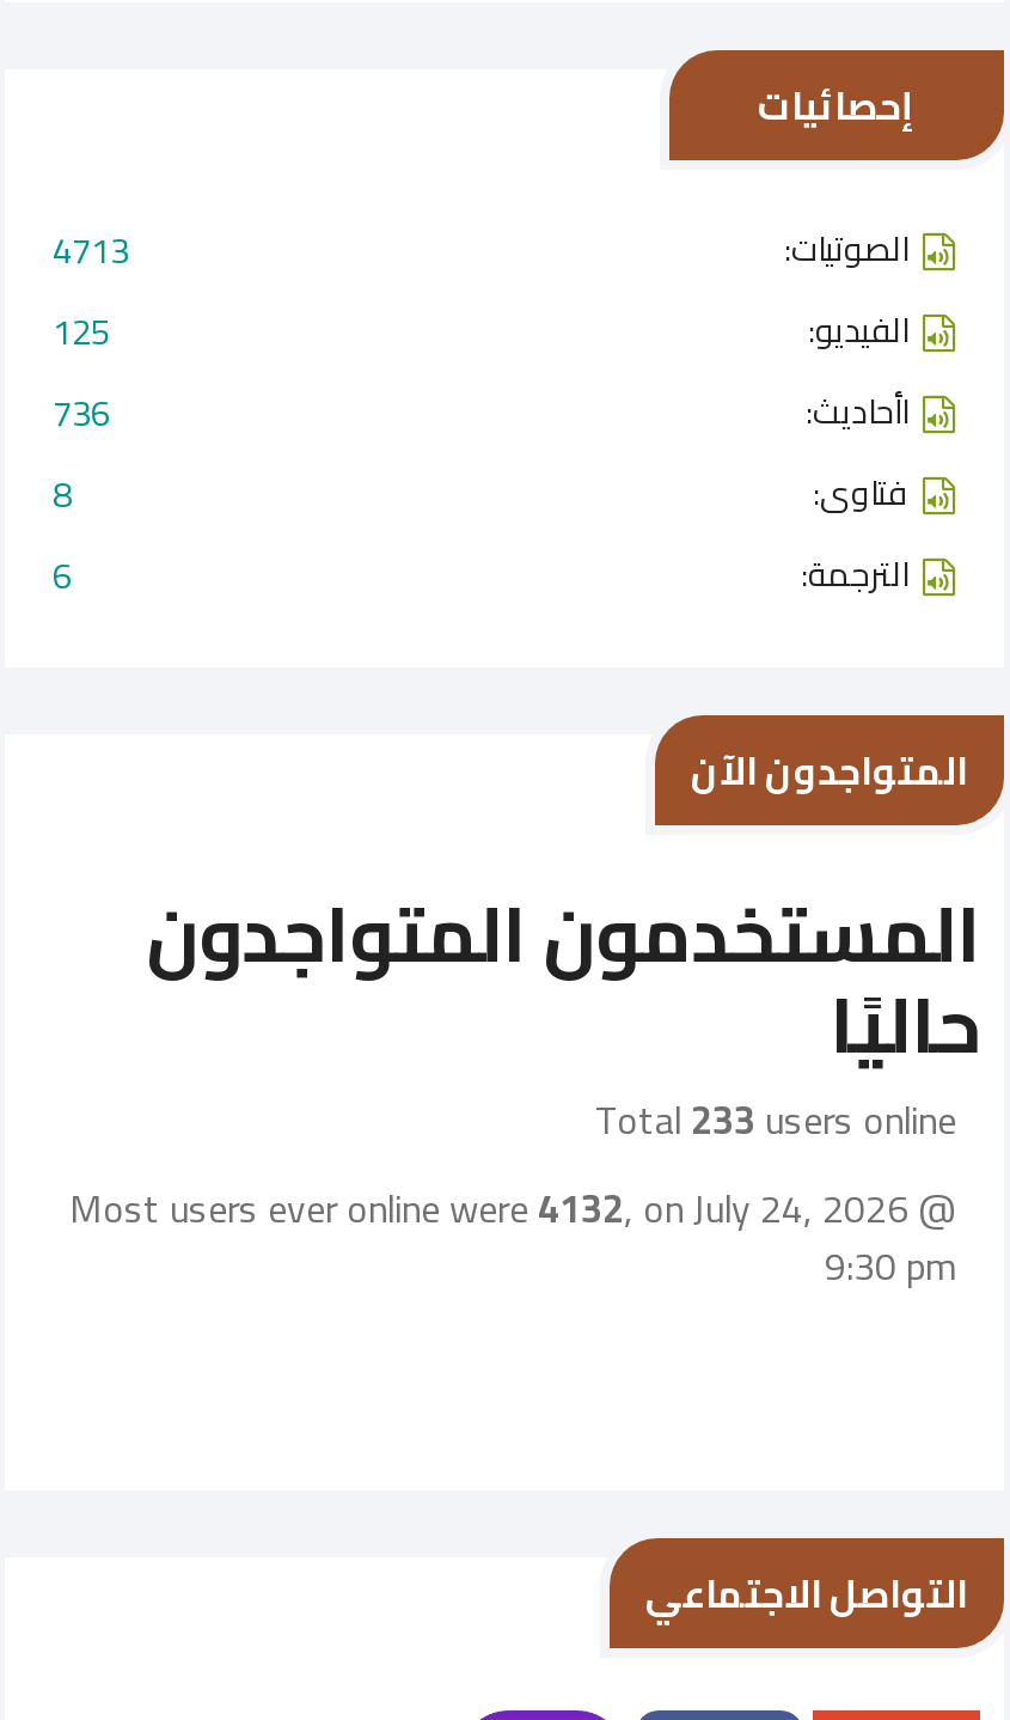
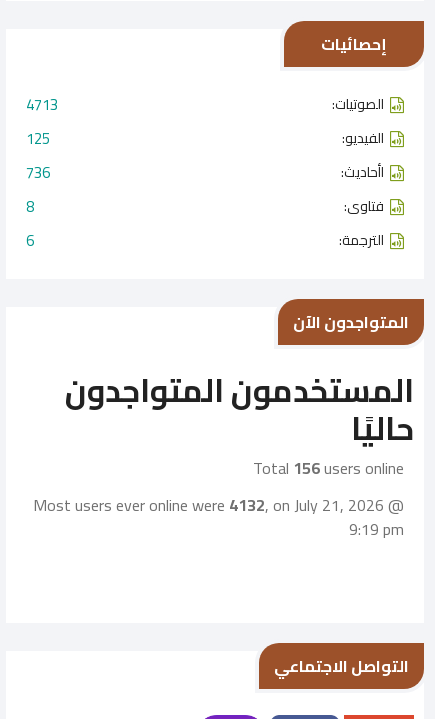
[595,1084,956,1155] Total 233 users online -> [253,453,404,483] Total 156 users online
[69,1172,956,1244] Most users ever online were4132, on July 24, 2026 @ -> [33,490,404,520] Most users ever online were4132, on July 21, 2026 @
[825,1230,956,1301] 9:30 pm -> [349,514,404,544] 9:19 pm

